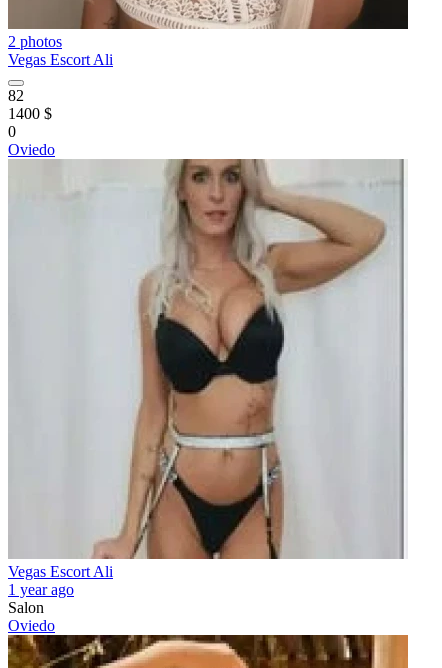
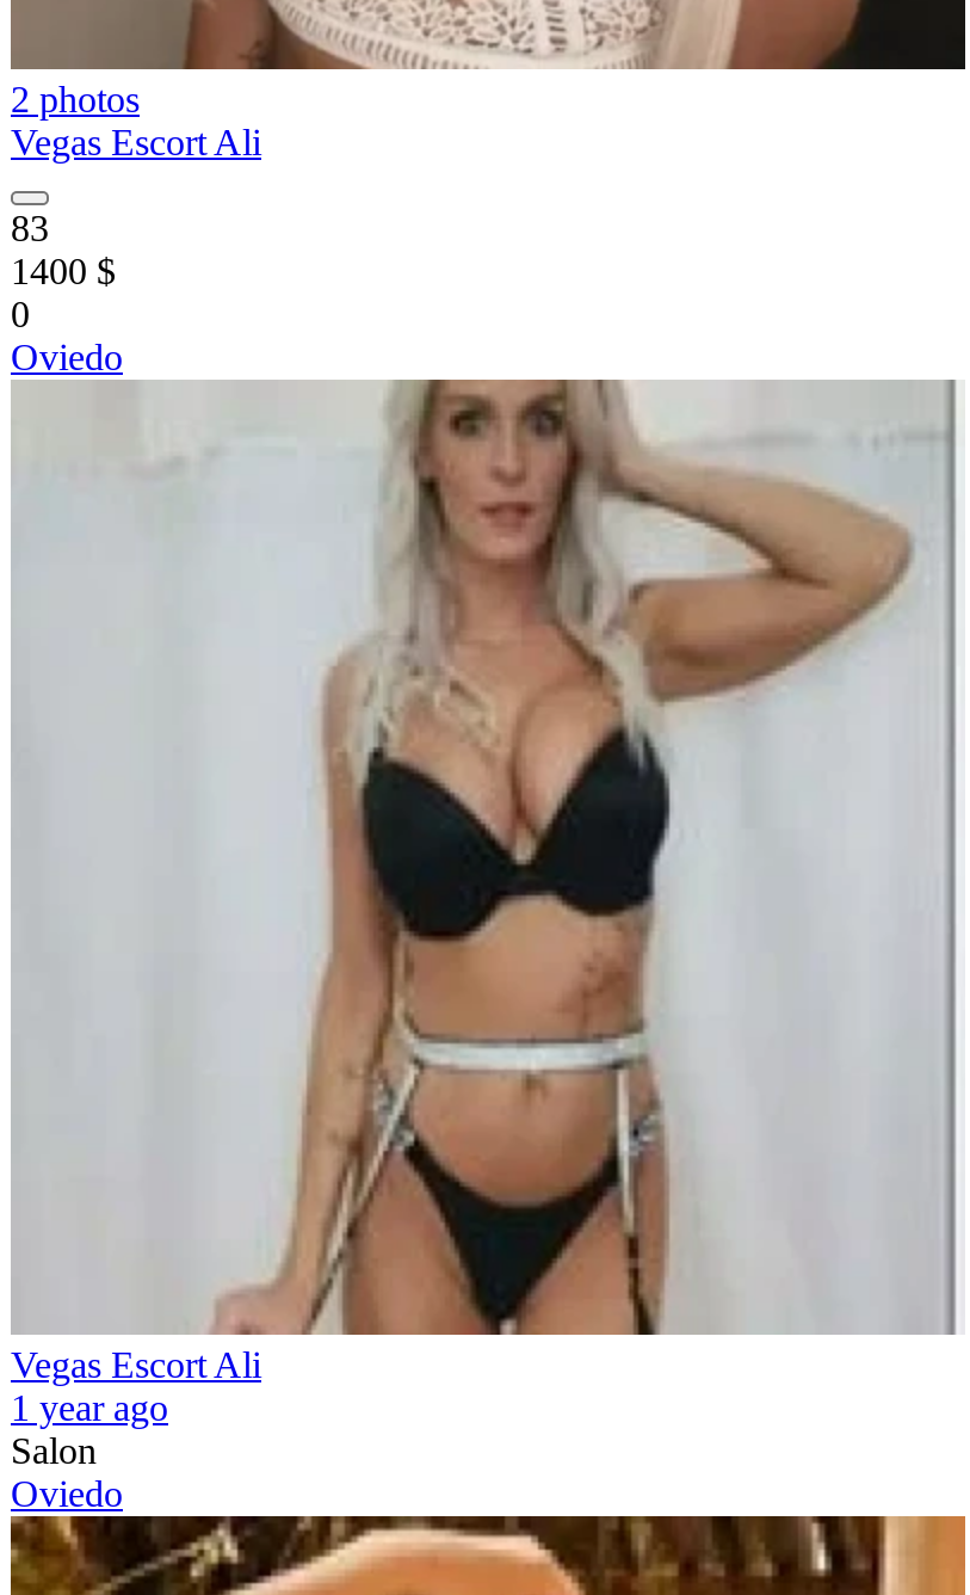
[8,87,24,104] 82 -> [11,208,49,248] 83

